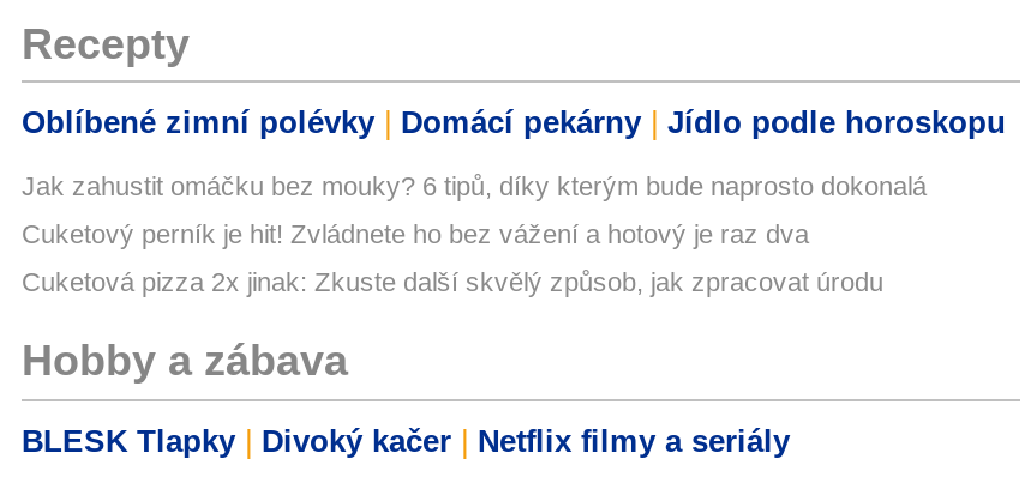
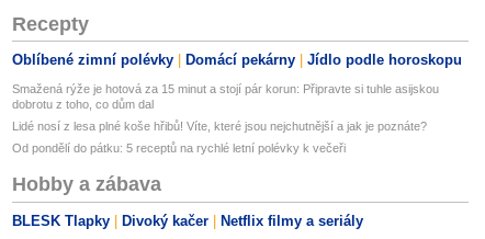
[22,172,927,201] Jak zahustit omáčku bez mouky? 6 tipů, díky kterým bude naprosto dokonalá -> [12,83,439,111] Smažená rýže je hotová za 15 minut a stojí pár korun: Připravte si tuhle asijskou | dobrotu z toho, co dům dal
[22,220,809,249] Cuketový perník je hit! Zvládnete ho bez vážení a hotový je raz dva -> [12,120,427,133] Lidé nosí z lesa plné koše hřibů! Víte, které jsou nejchutnější a jak je poznáte?
[22,268,883,297] Cuketová pizza 2x jinak: Zkuste další skvělý způsob, jak zpracovat úrodu -> [12,142,346,155] Od pondělí do pátku: 5 receptů na rychlé letní polévky k večeři

